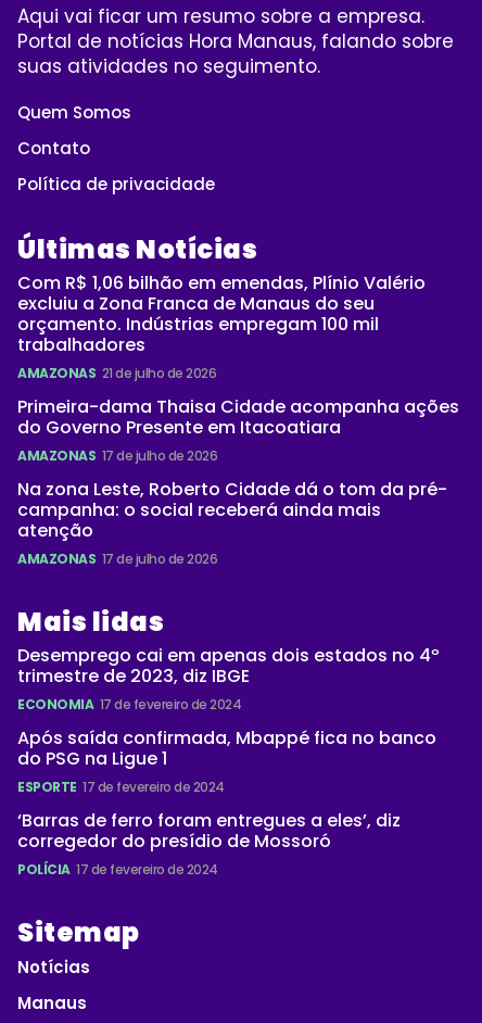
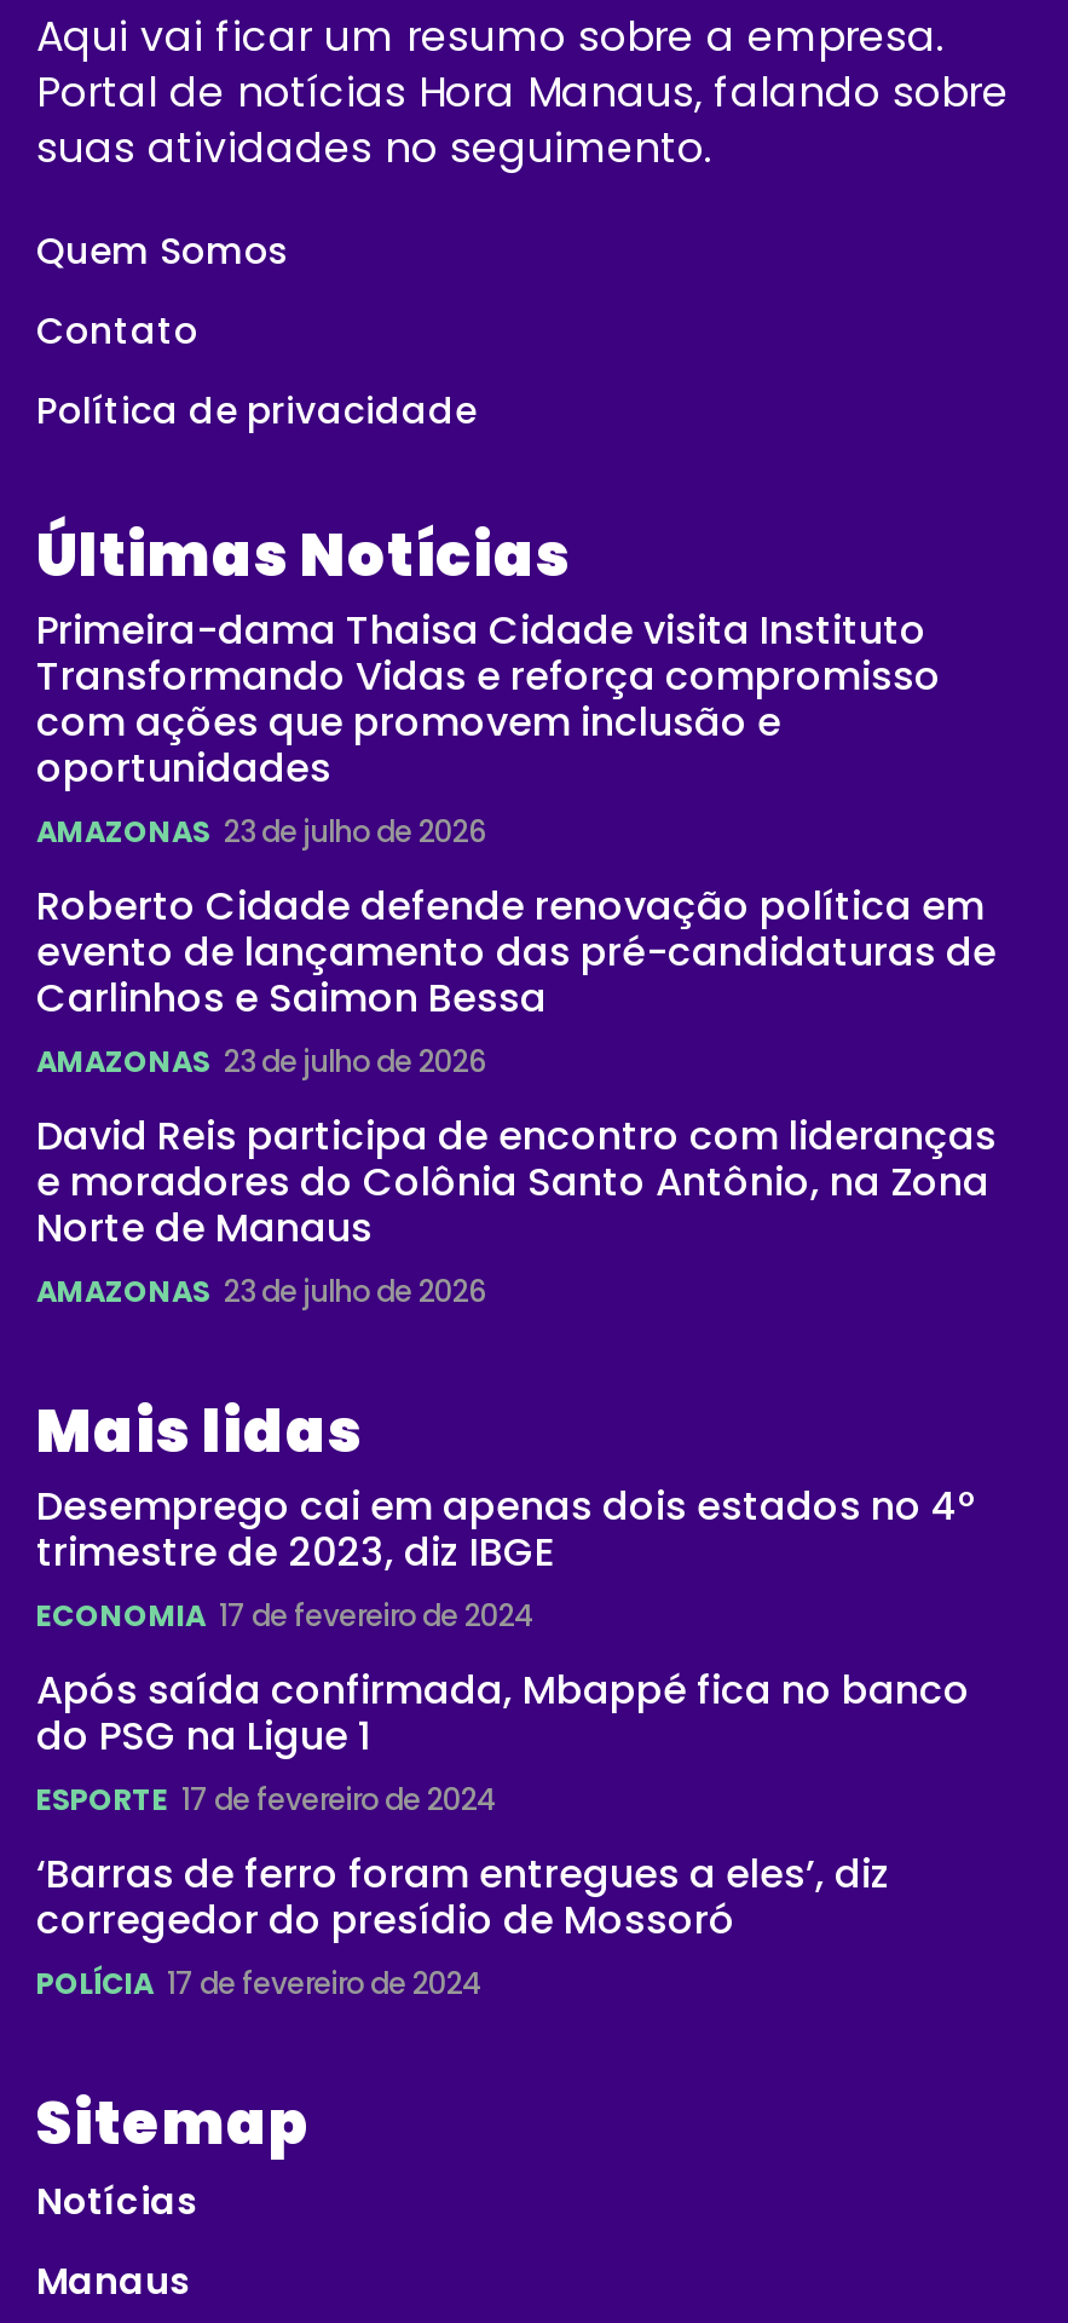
[17,270,426,382] Com R$ 1,06 bilhão em emendas, Plínio Valério | excluiu a Zona Franca de Manaus do seu | orçamento. Indústrias empregam 100 mil | trabalhadores | AMAZONAS 21 de julho de 2026 -> [36,602,941,851] Primeira-dama Thaisa Cidade visita Instituto | Transformando Vidas e reforça compromisso | com ações que promovem inclusão e | oportunidades | AMAZONAS 23 de julho de 2026
[17,394,459,464] Primeira-dama Thaisa Cidade acompanha ações | do Governo Presente em Itacoatiara | AMAZONAS 17 de julho de 2026 -> [36,878,997,1081] Roberto Cidade defende renovação política em | evento de lançamento das pré-candidaturas de | Carlinhos e Saimon Bessa | AMAZONAS 23 de julho de 2026
[17,476,447,568] Na zona Leste, Roberto Cidade dá o tom da pré- | campanha: o social receberá ainda mais | atenção | AMAZONAS 17 de julho de 2026 -> [36,1108,997,1311] David Reis participa de encontro com lideranças | e moradores do Colônia Santo Antônio, na Zona | Norte de Manaus | AMAZONAS 23 de julho de 2026

